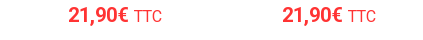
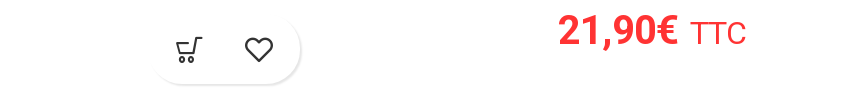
[68,3,162,27] 21,90€ TTC -> none

